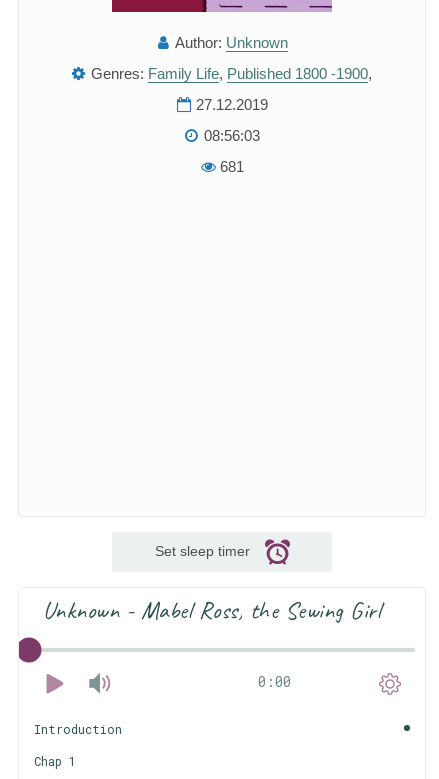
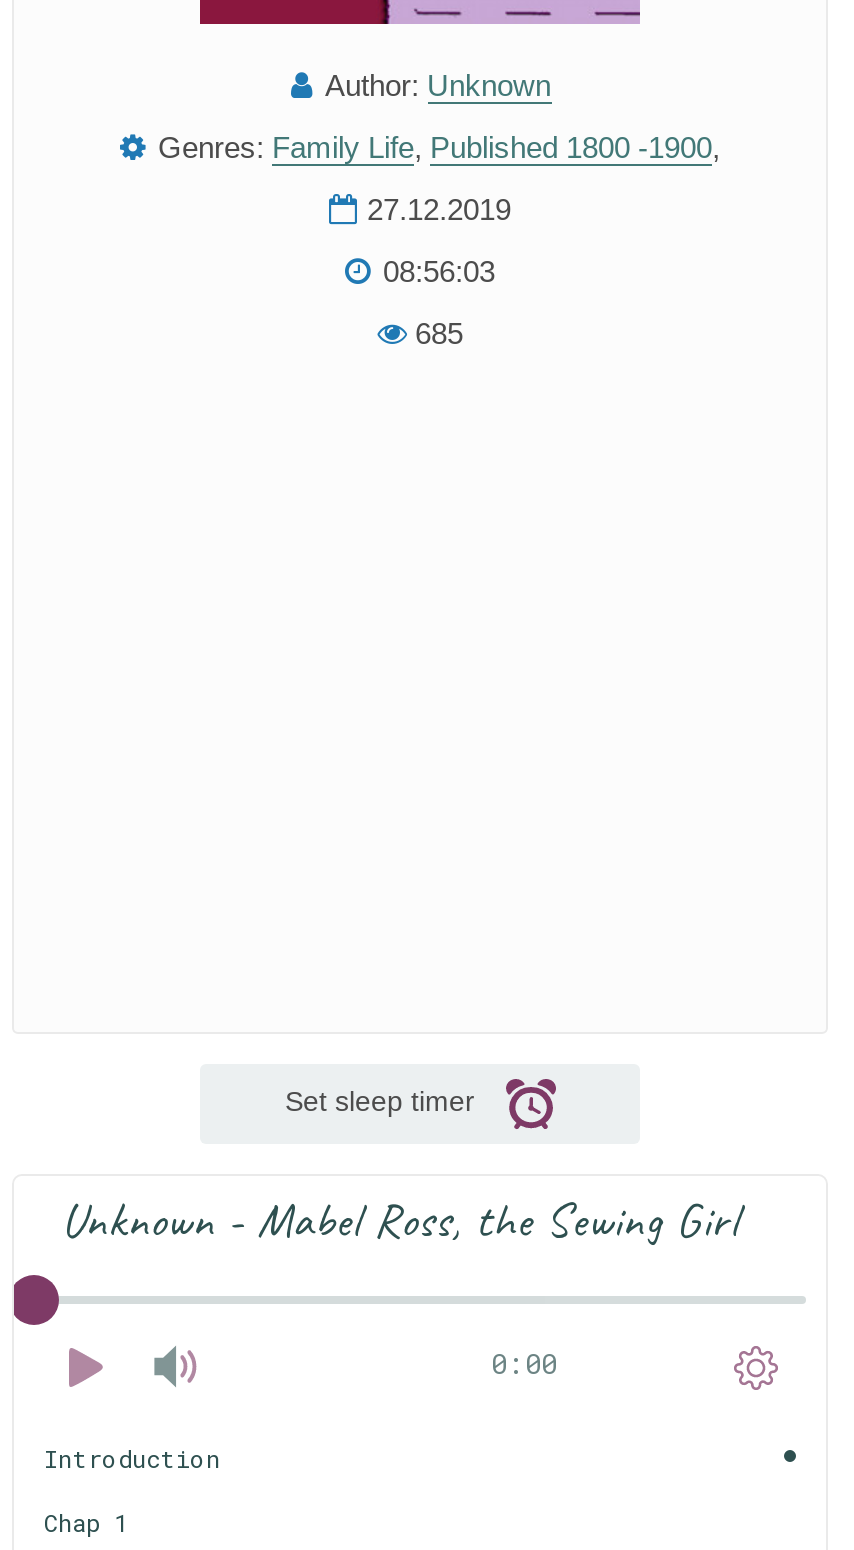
[215,158,243,175] 681 -> [407,316,463,350] 685

